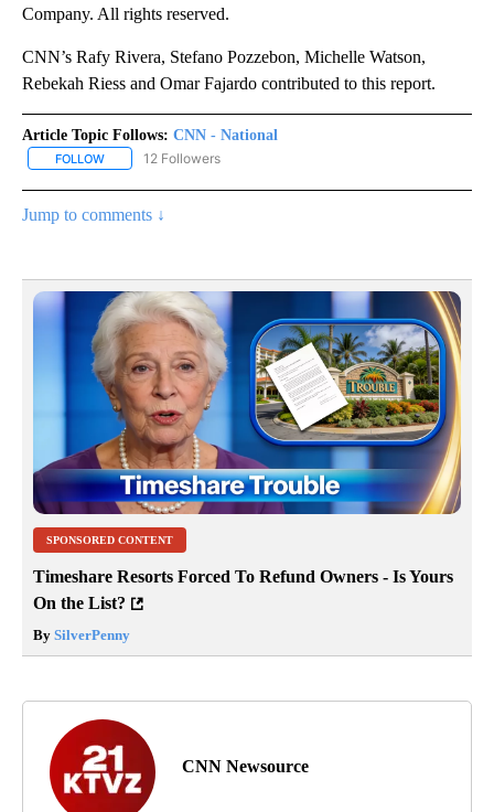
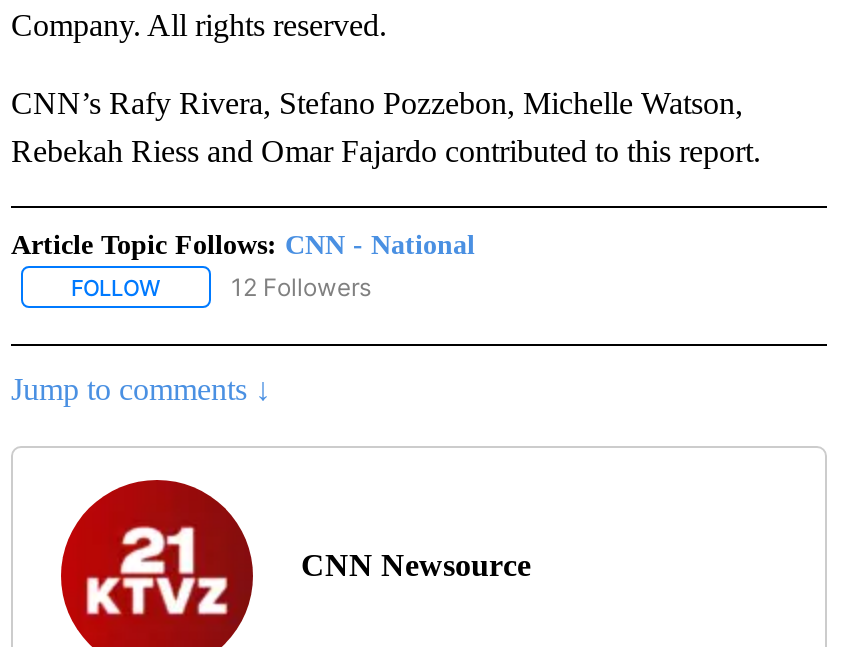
[32,290,462,644] [image] | SPONSORED CONTENT | Timeshare Resorts Forced To Refund Owners - Is Yours | On the List? | By SilverPenny -> none

